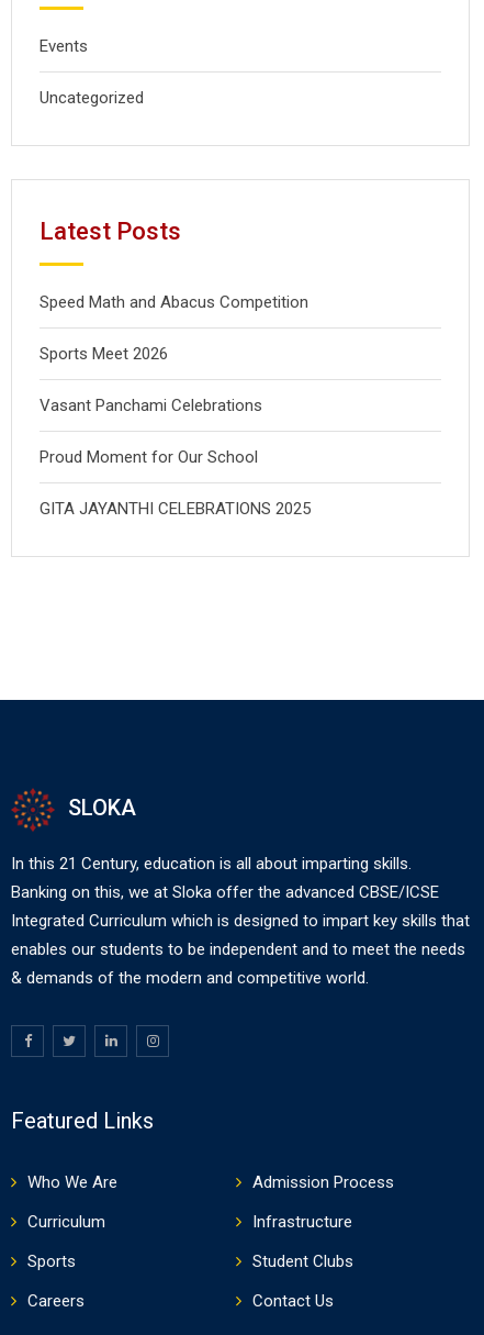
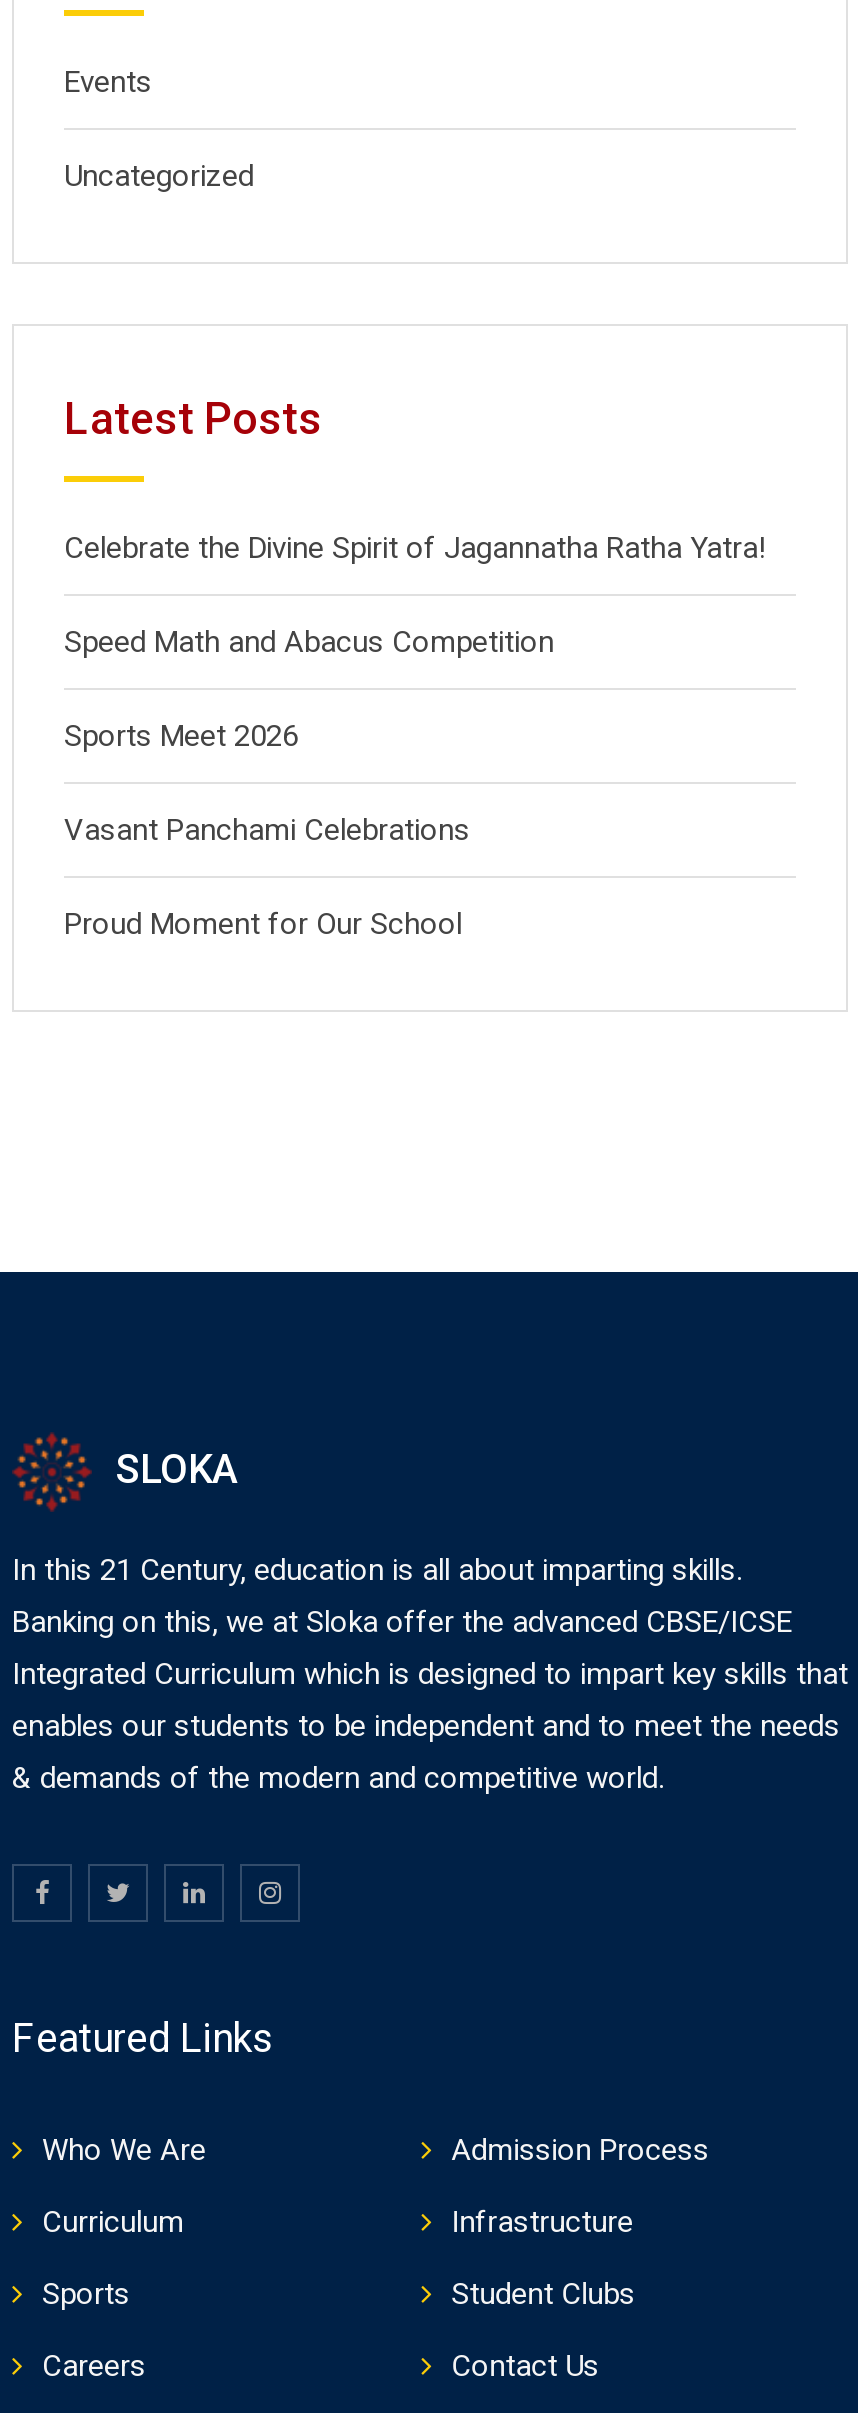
none -> [64,530,766,566] Celebrate the Divine Spirit of Jagannatha Ratha Yatra!
moved [40,292,308,467] -> [64,624,554,942]: Speed Math and Abacus Competition | Sports Meet 2026 | Vasant Panchami Celebrations | Proud Moment for Our School
[40,499,311,519] GITA JAYANTHI CELEBRATIONS 2025 -> none

